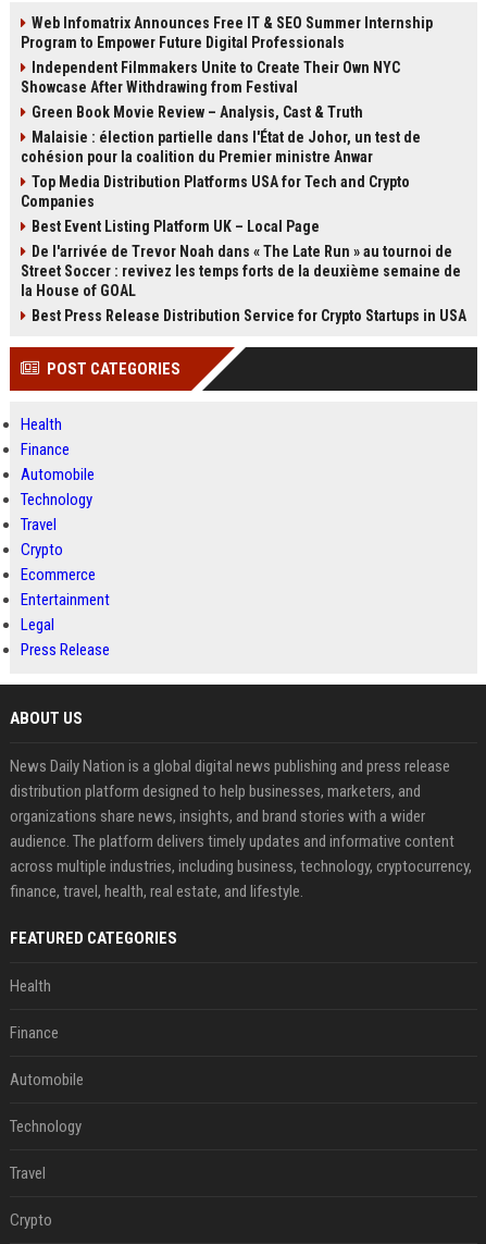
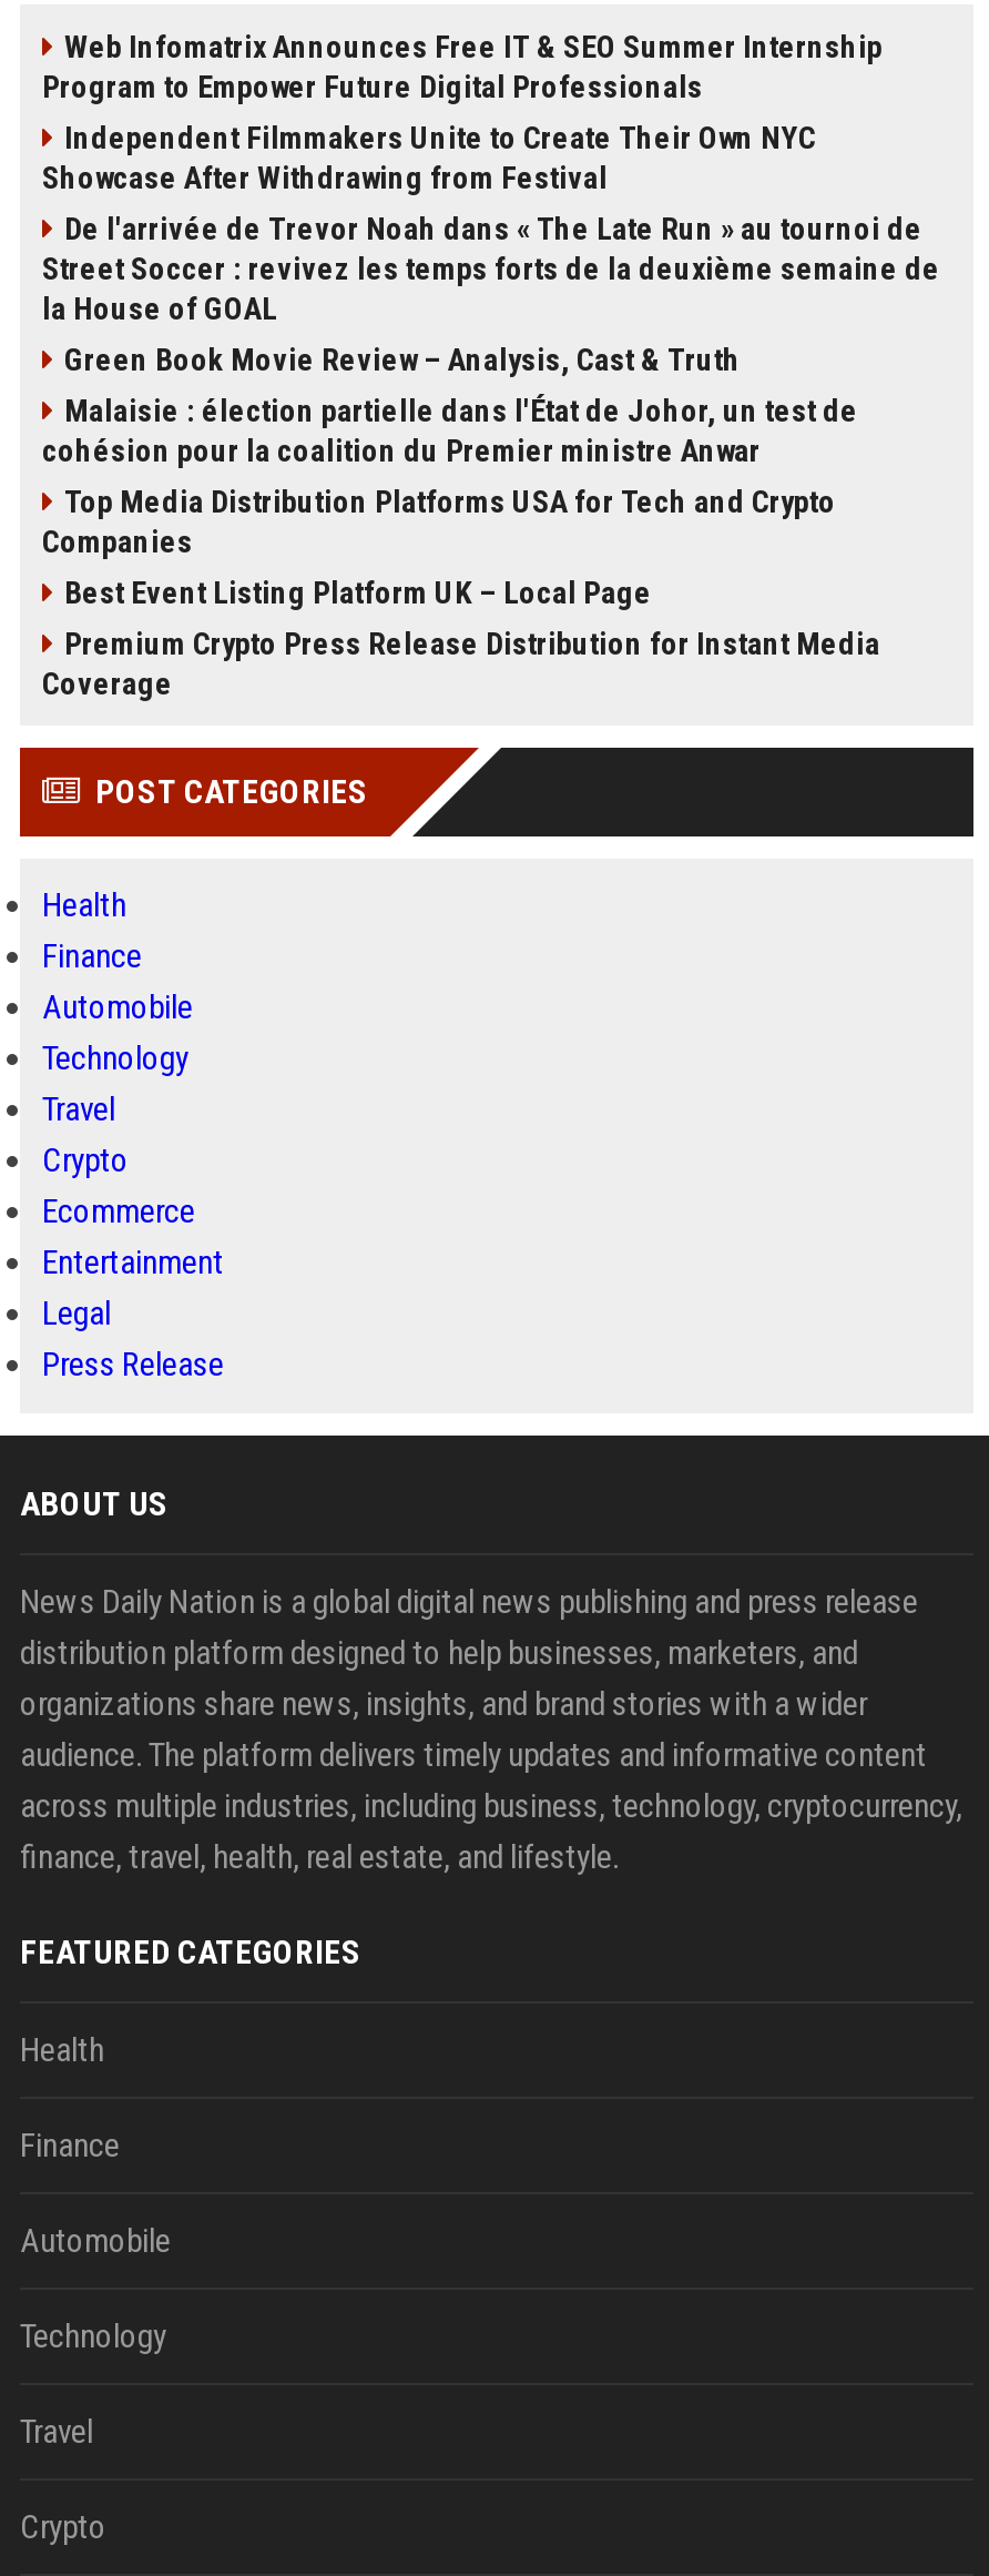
moved [21,103,421,235] -> [42,342,858,610]: Green Book Movie Review – Analysis, Cast & Truth | Malaisie : élection partielle dans l'État de Johor, un test de | cohésion pour la coalition du Premier ministre Anwar | Top Media Distribution Platforms USA for Tech and Crypto | Companies | Best Event Listing Platform UK – Local Page
moved [21,243,461,299] -> [42,211,940,326]: De l'arrivée de Trevor Noah dans « The Late Run » au tournoi de | Street Soccer : revivez les temps forts de la deuxième semaine de | la House of GOAL
[32,307,466,324] Best Press Release Distribution Service for Crypto Startups in USA -> [42,626,880,701] Premium Crypto Press Release Distribution for Instant Media | Coverage

